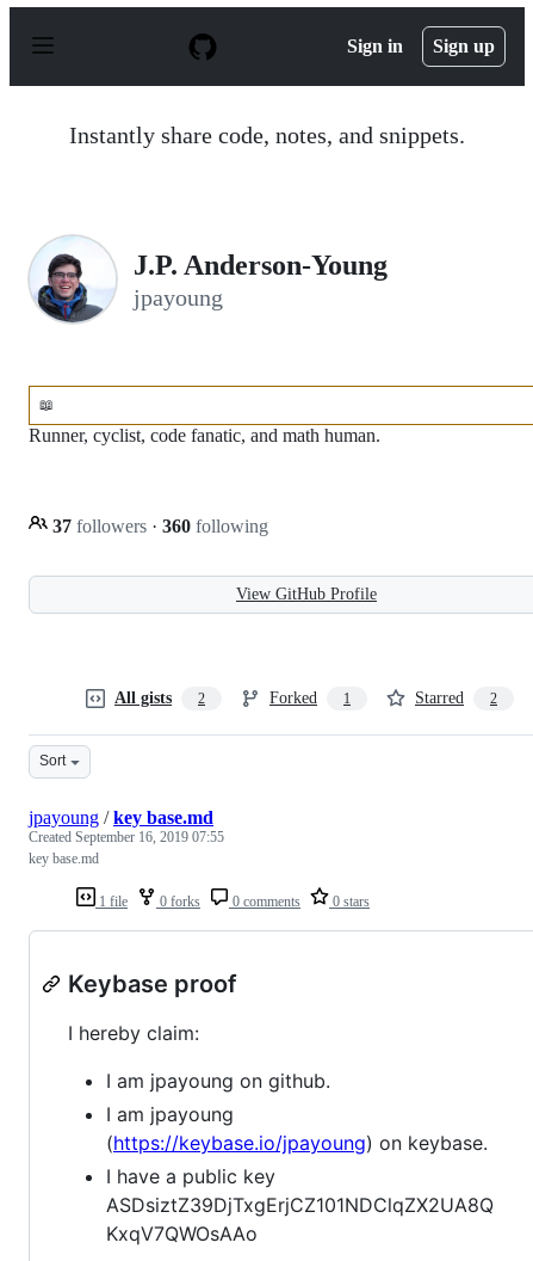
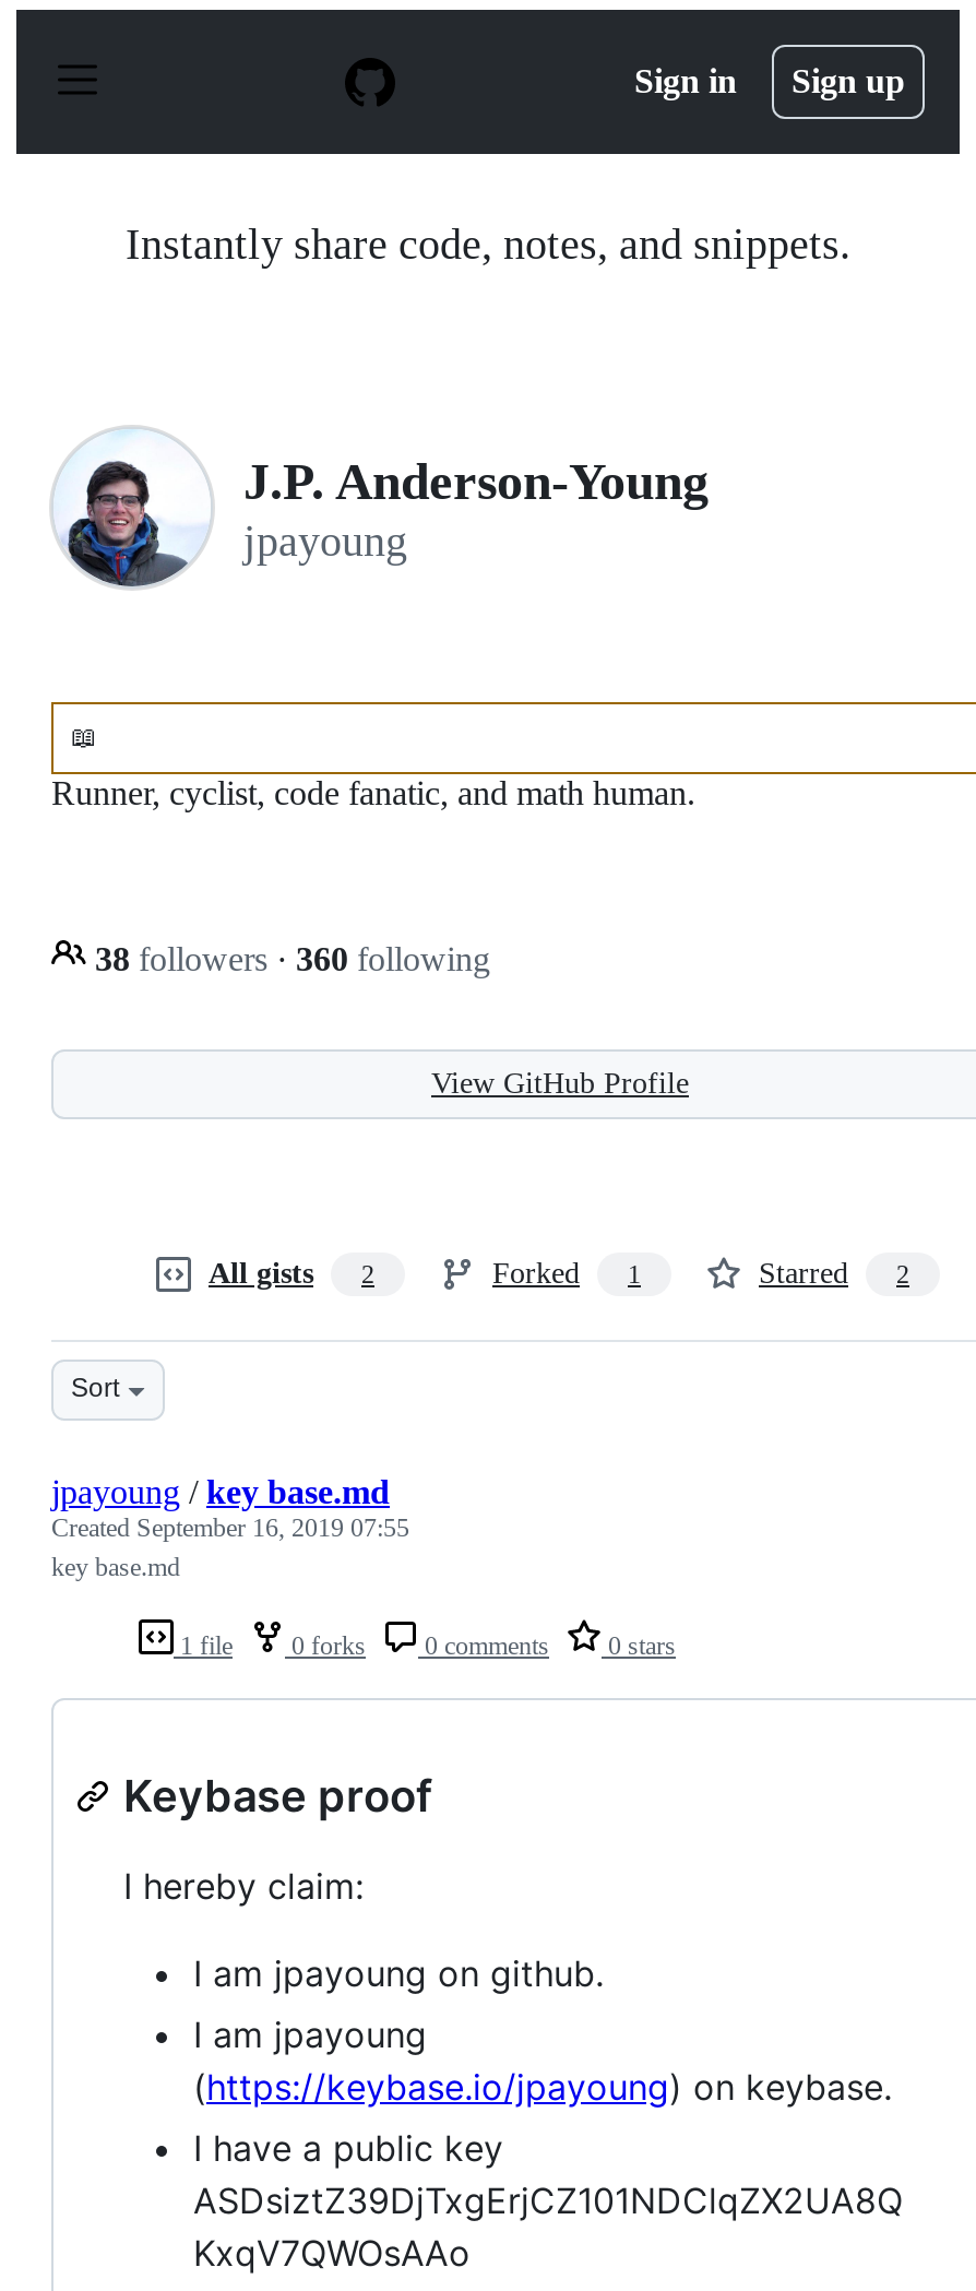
[52,516,268,536] 37 followers · 360 following -> [95,940,490,977] 38 followers · 360 following

